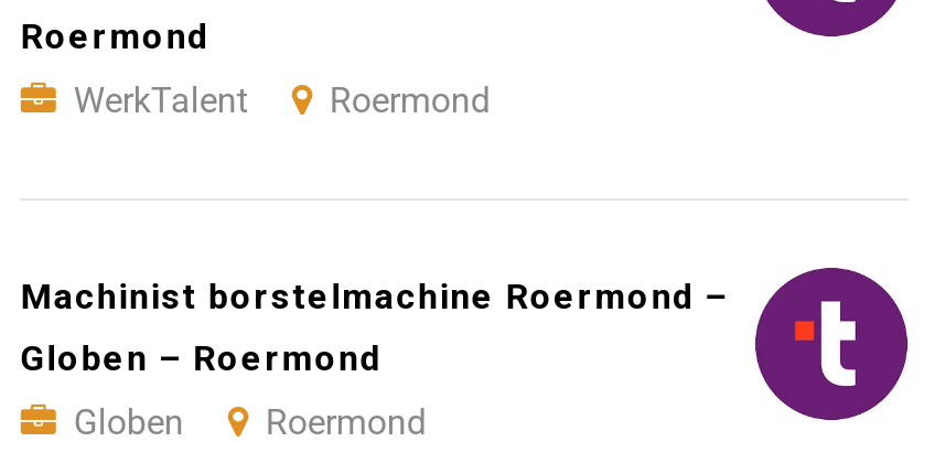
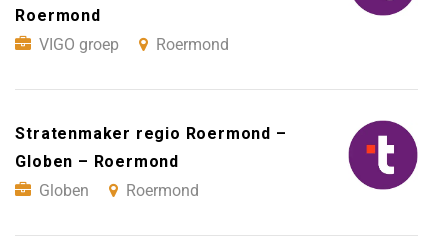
[74,78,248,120] WerkTalent -> [39,35,119,54] VIGO groep
[21,274,729,316] Machinist borstelmachine Roermond – -> [15,124,287,143] Stratenmaker regio Roermond –

